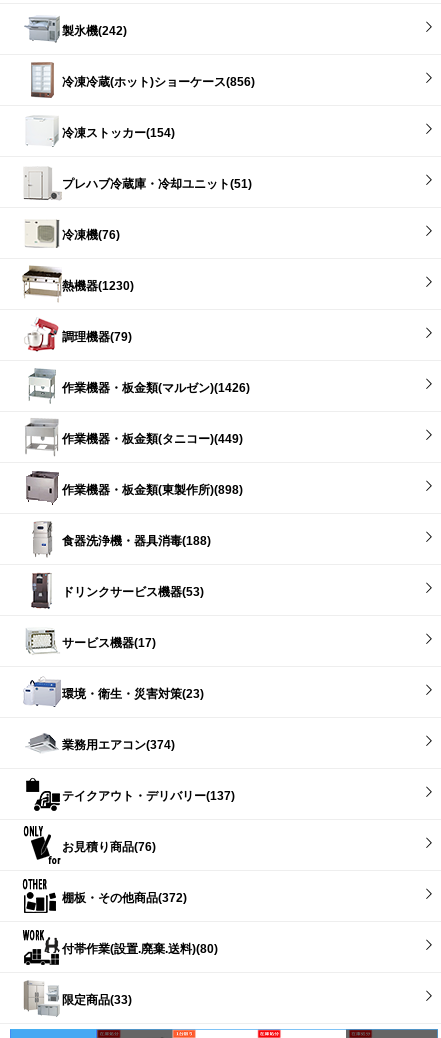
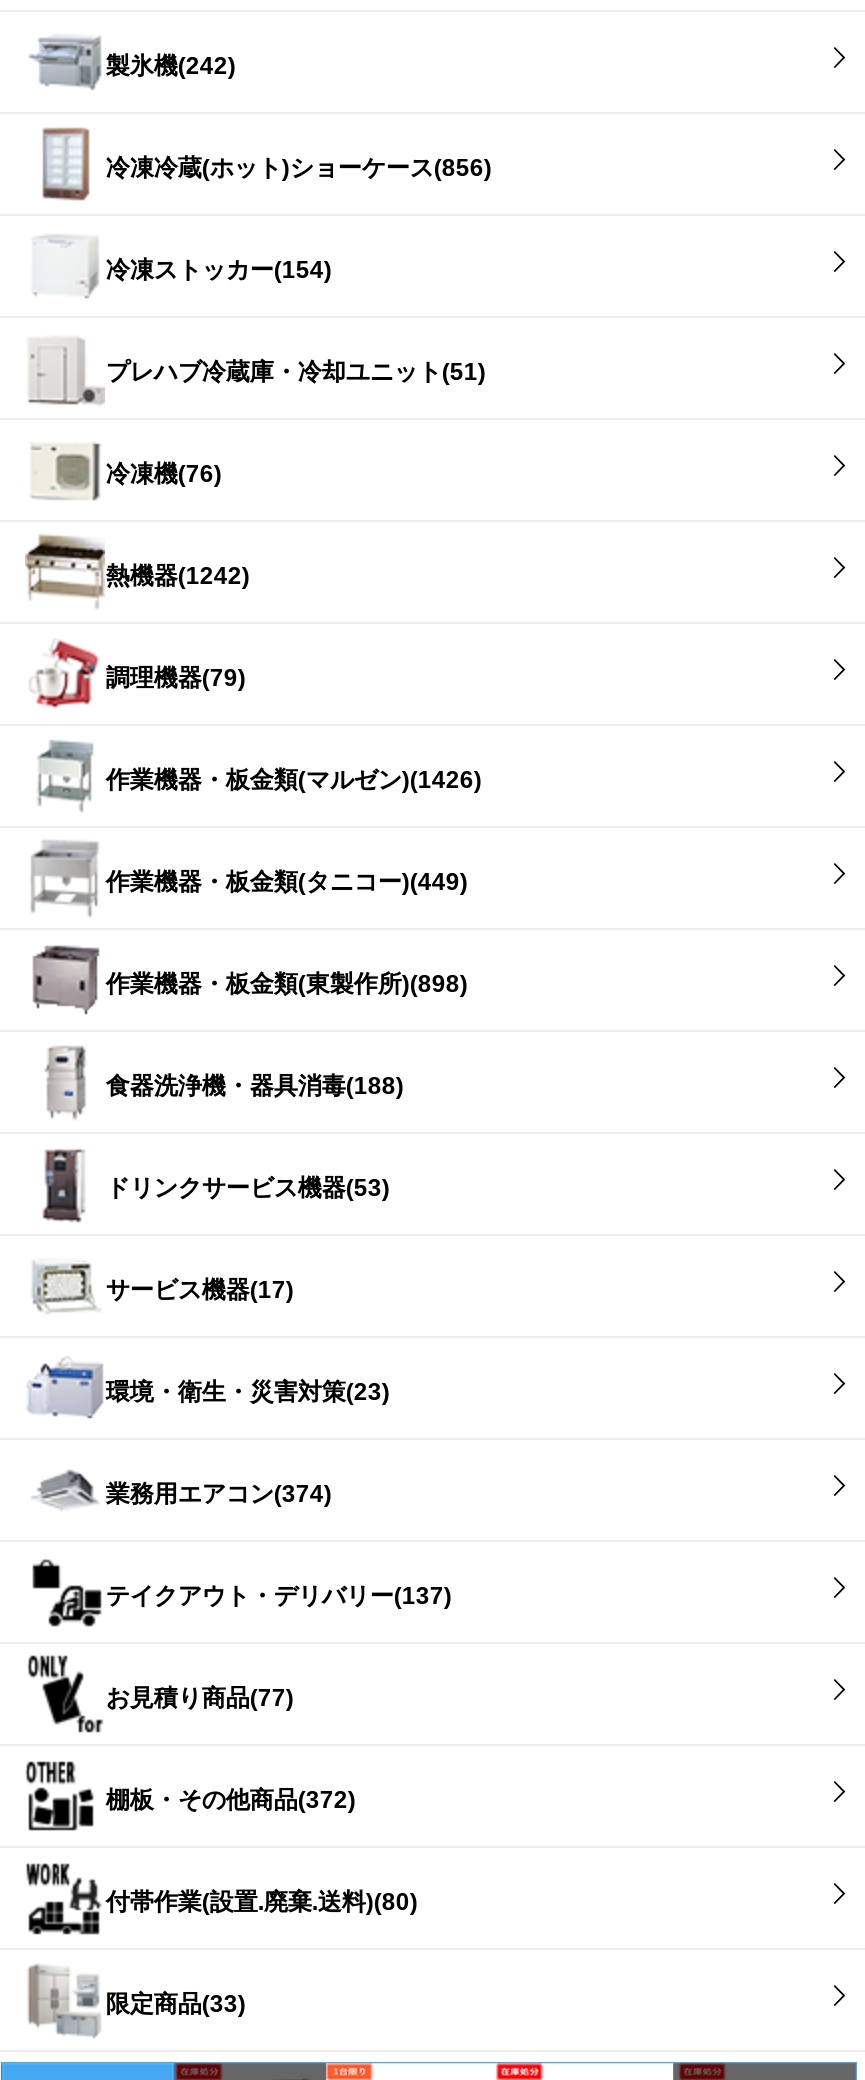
[62,279,134,293] 熱機器(1230) -> [106,563,250,591] 熱機器(1242)
[62,840,156,854] お見積り商品(76) -> [106,1685,294,1713] お見積り商品(77)

